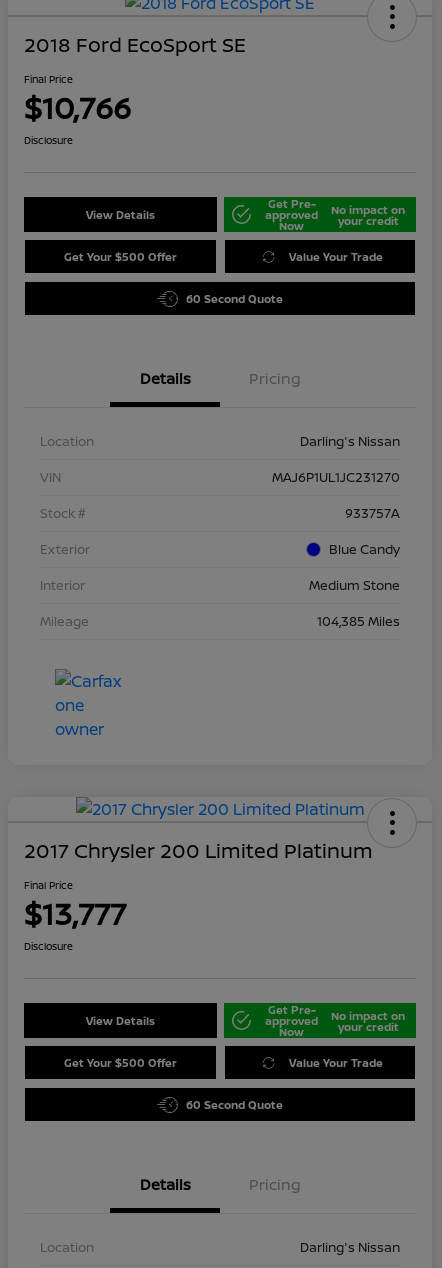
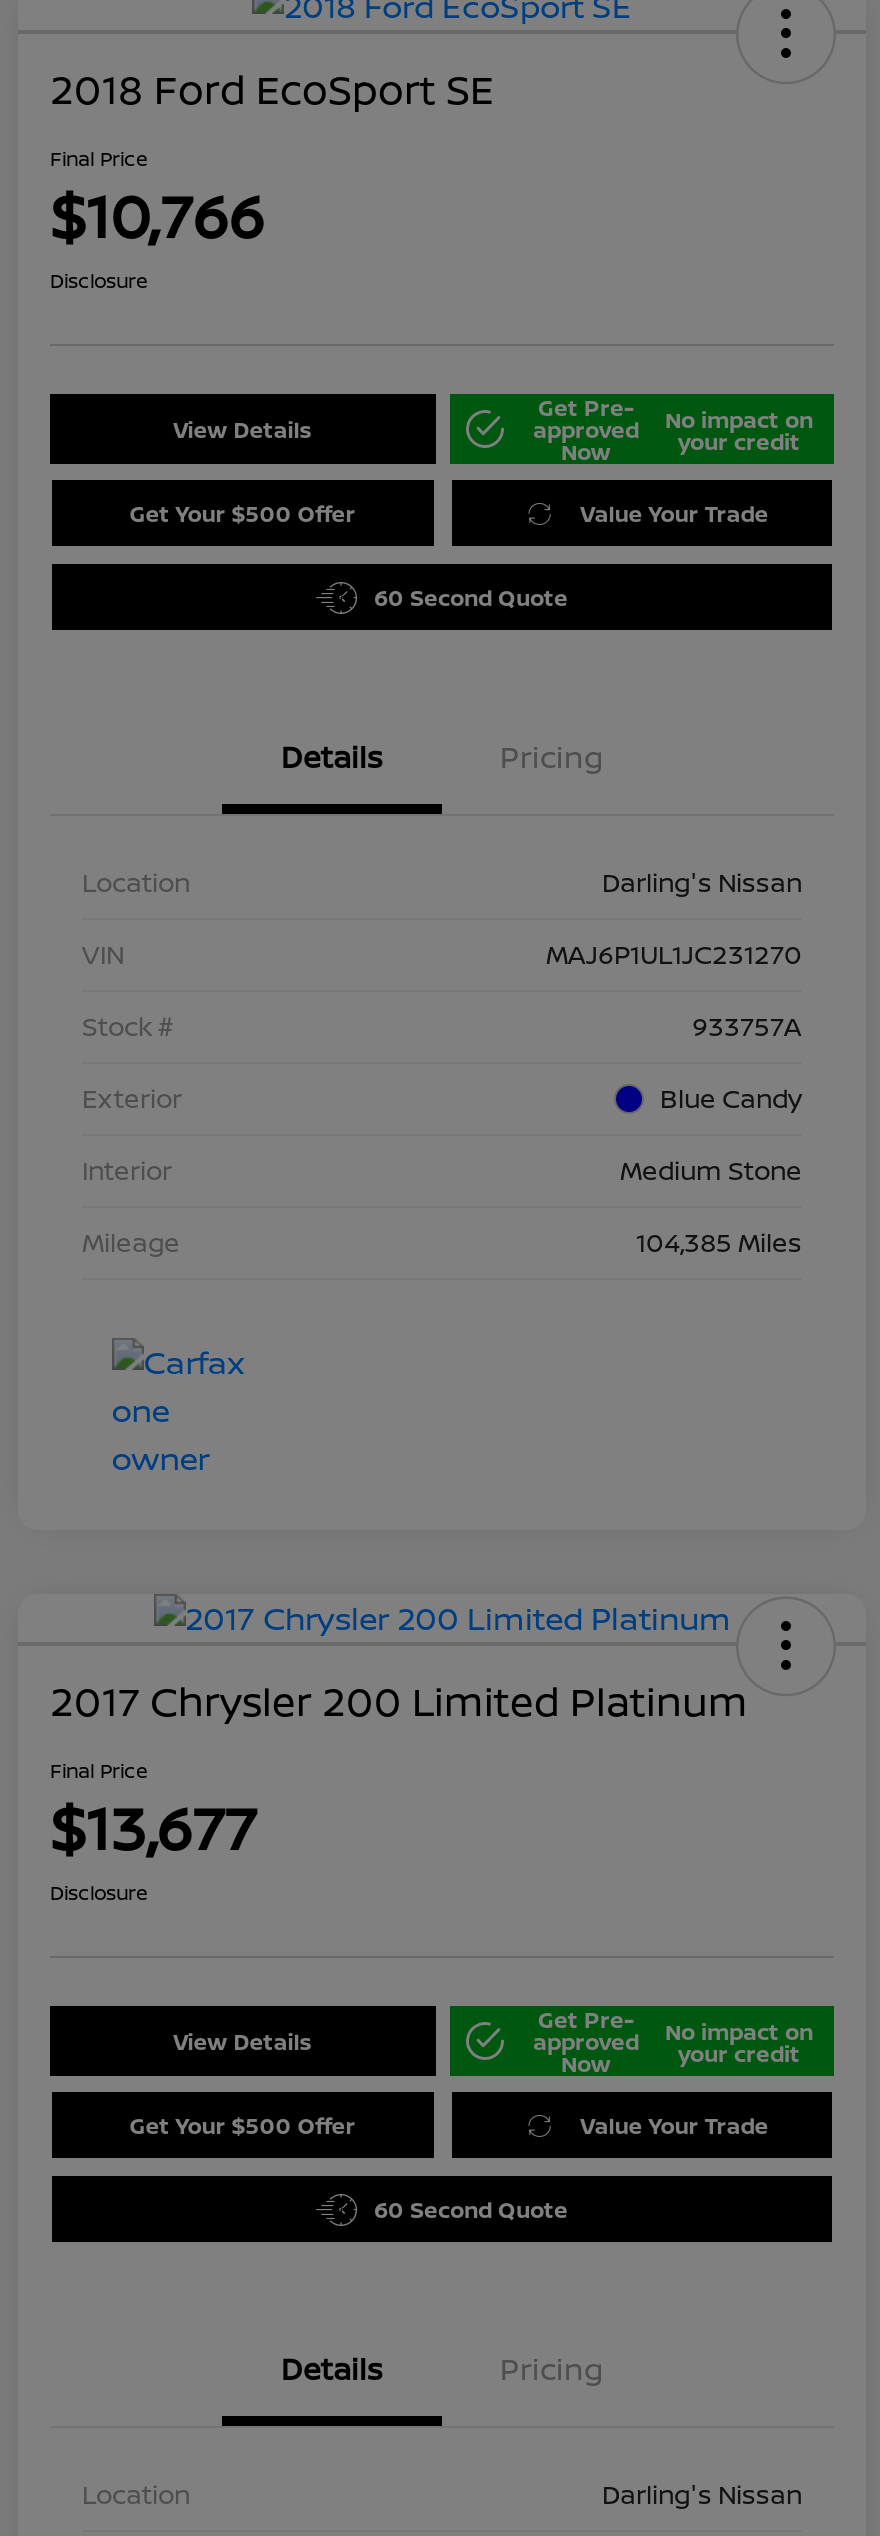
[24,893,126,934] $13,777 -> [50,1786,256,1868] $13,677

